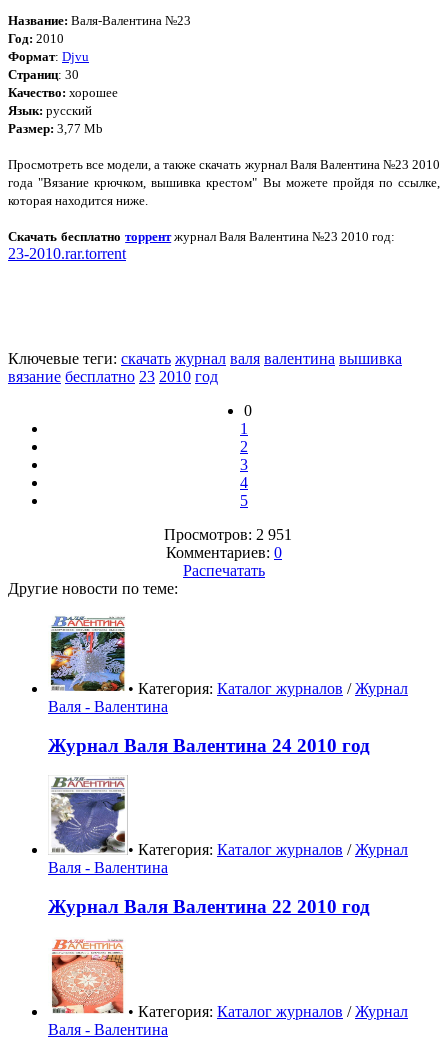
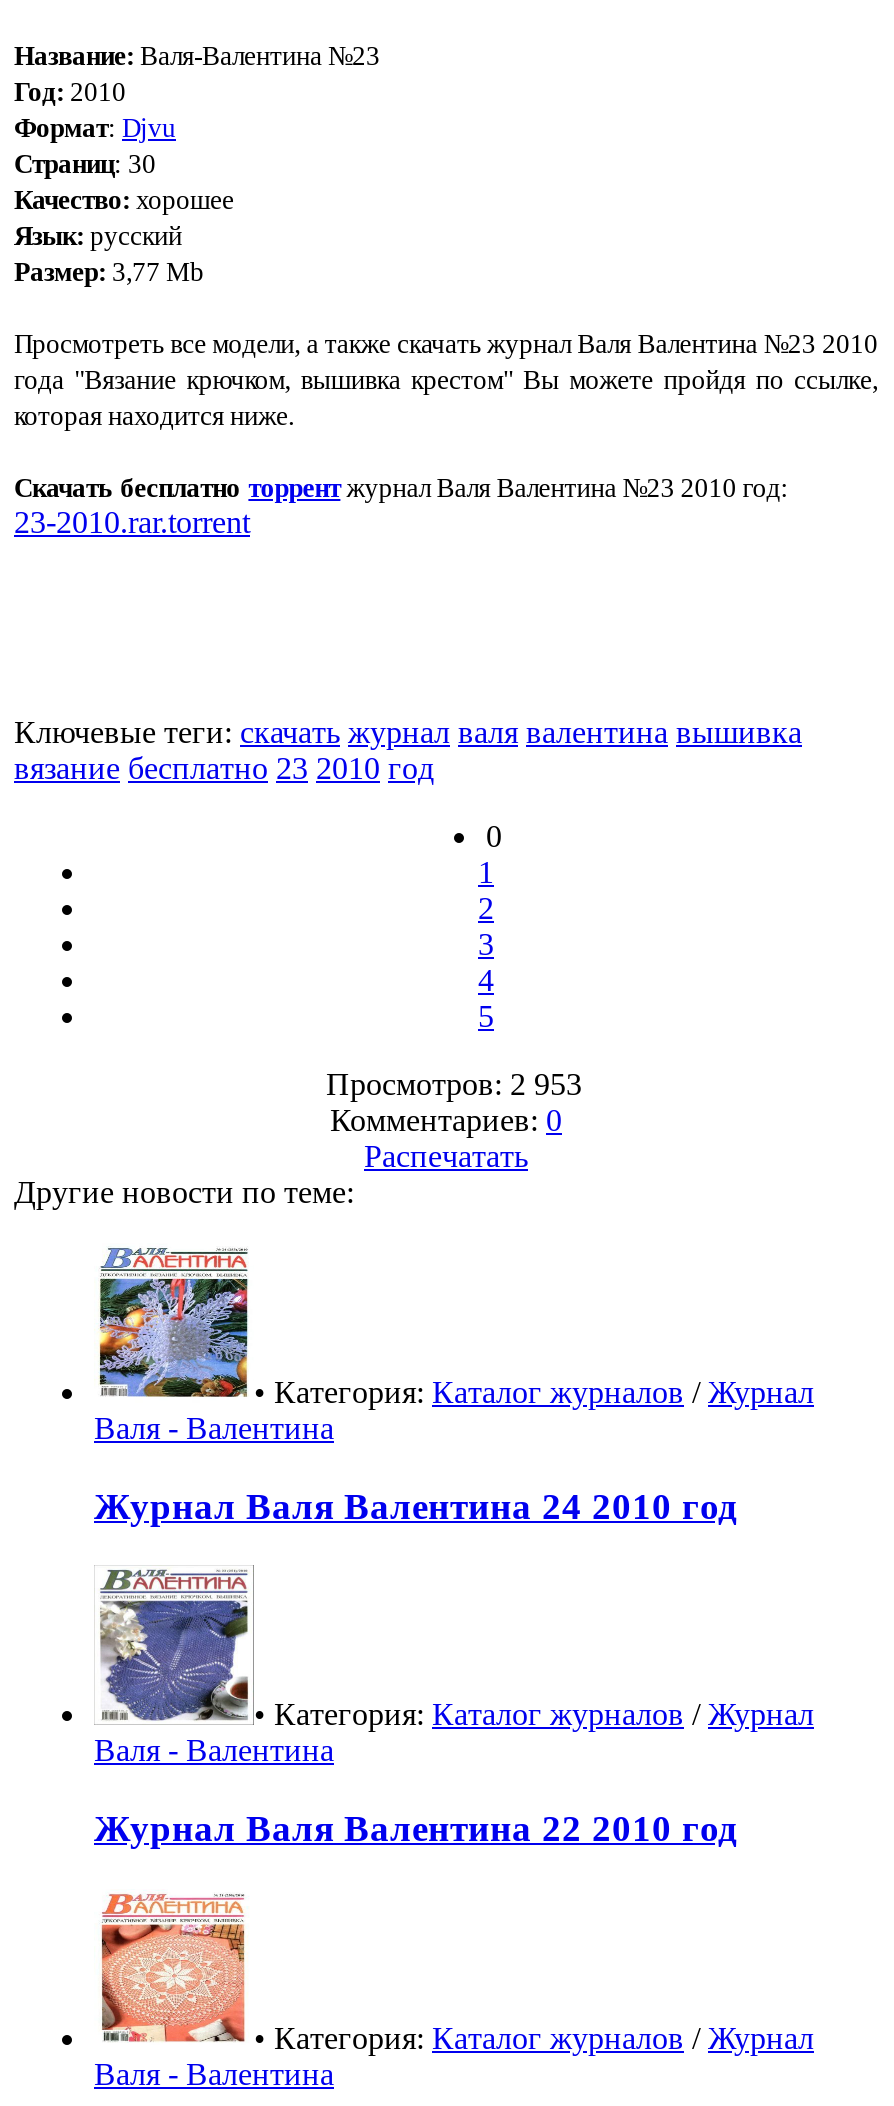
[156,526,292,543] Просмотров: 2 951 -> [310,1067,582,1101] Просмотров: 2 953

